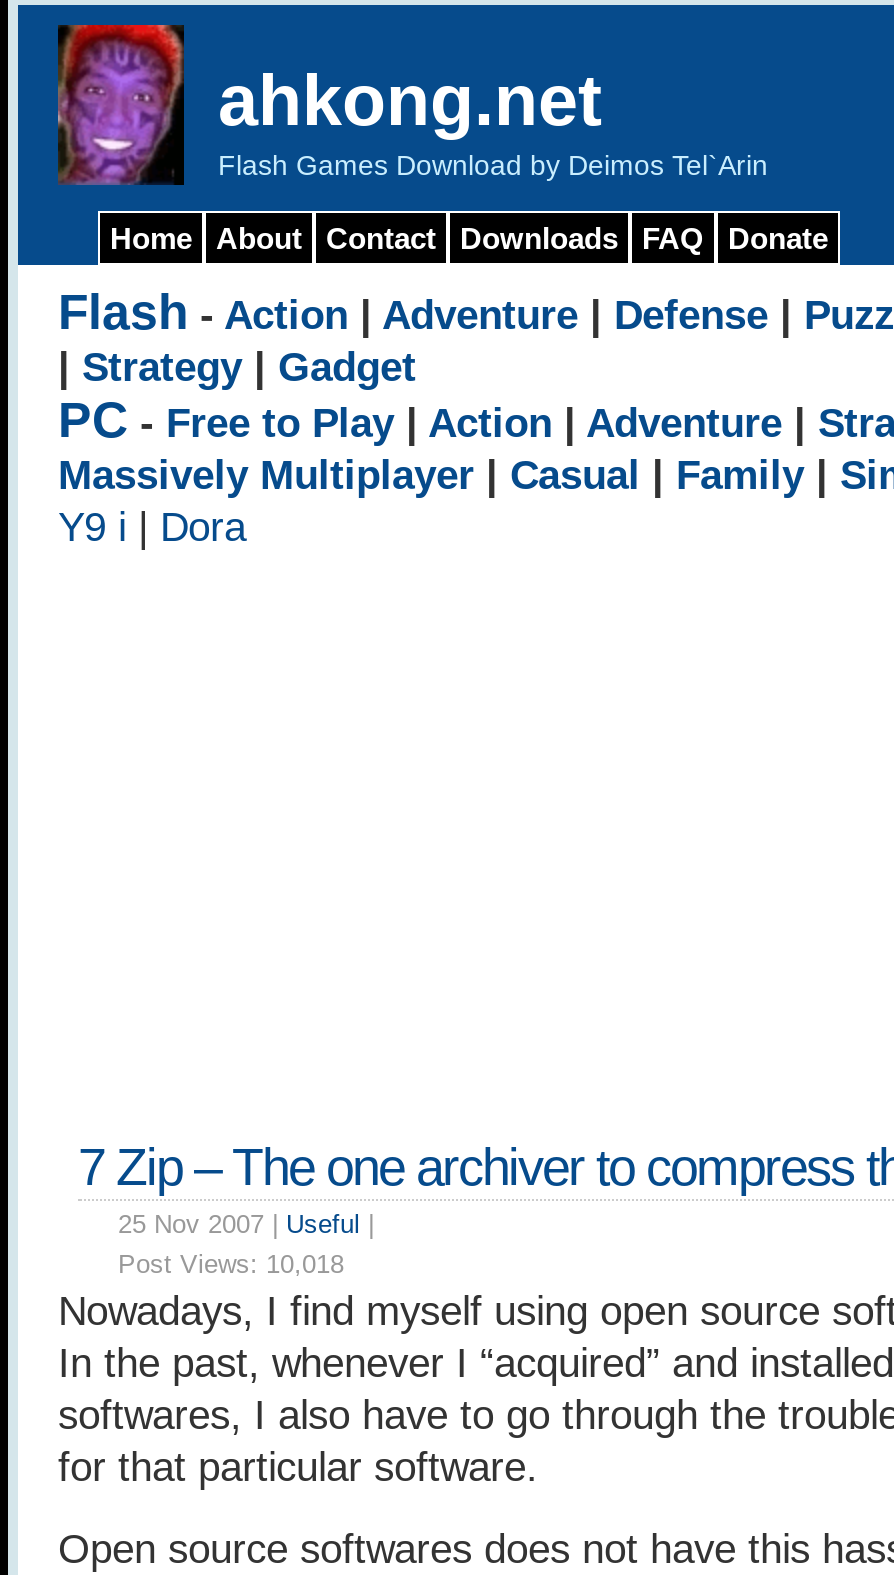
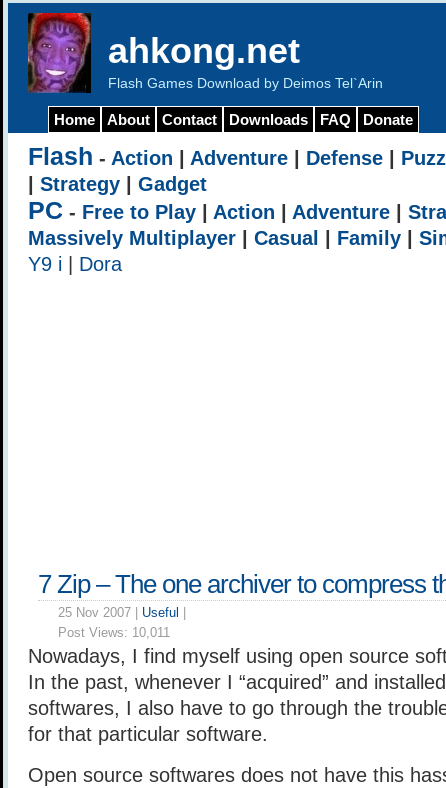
[118,1249,344,1279] Post Views: 10,018 -> [58,625,170,640] Post Views: 10,011

